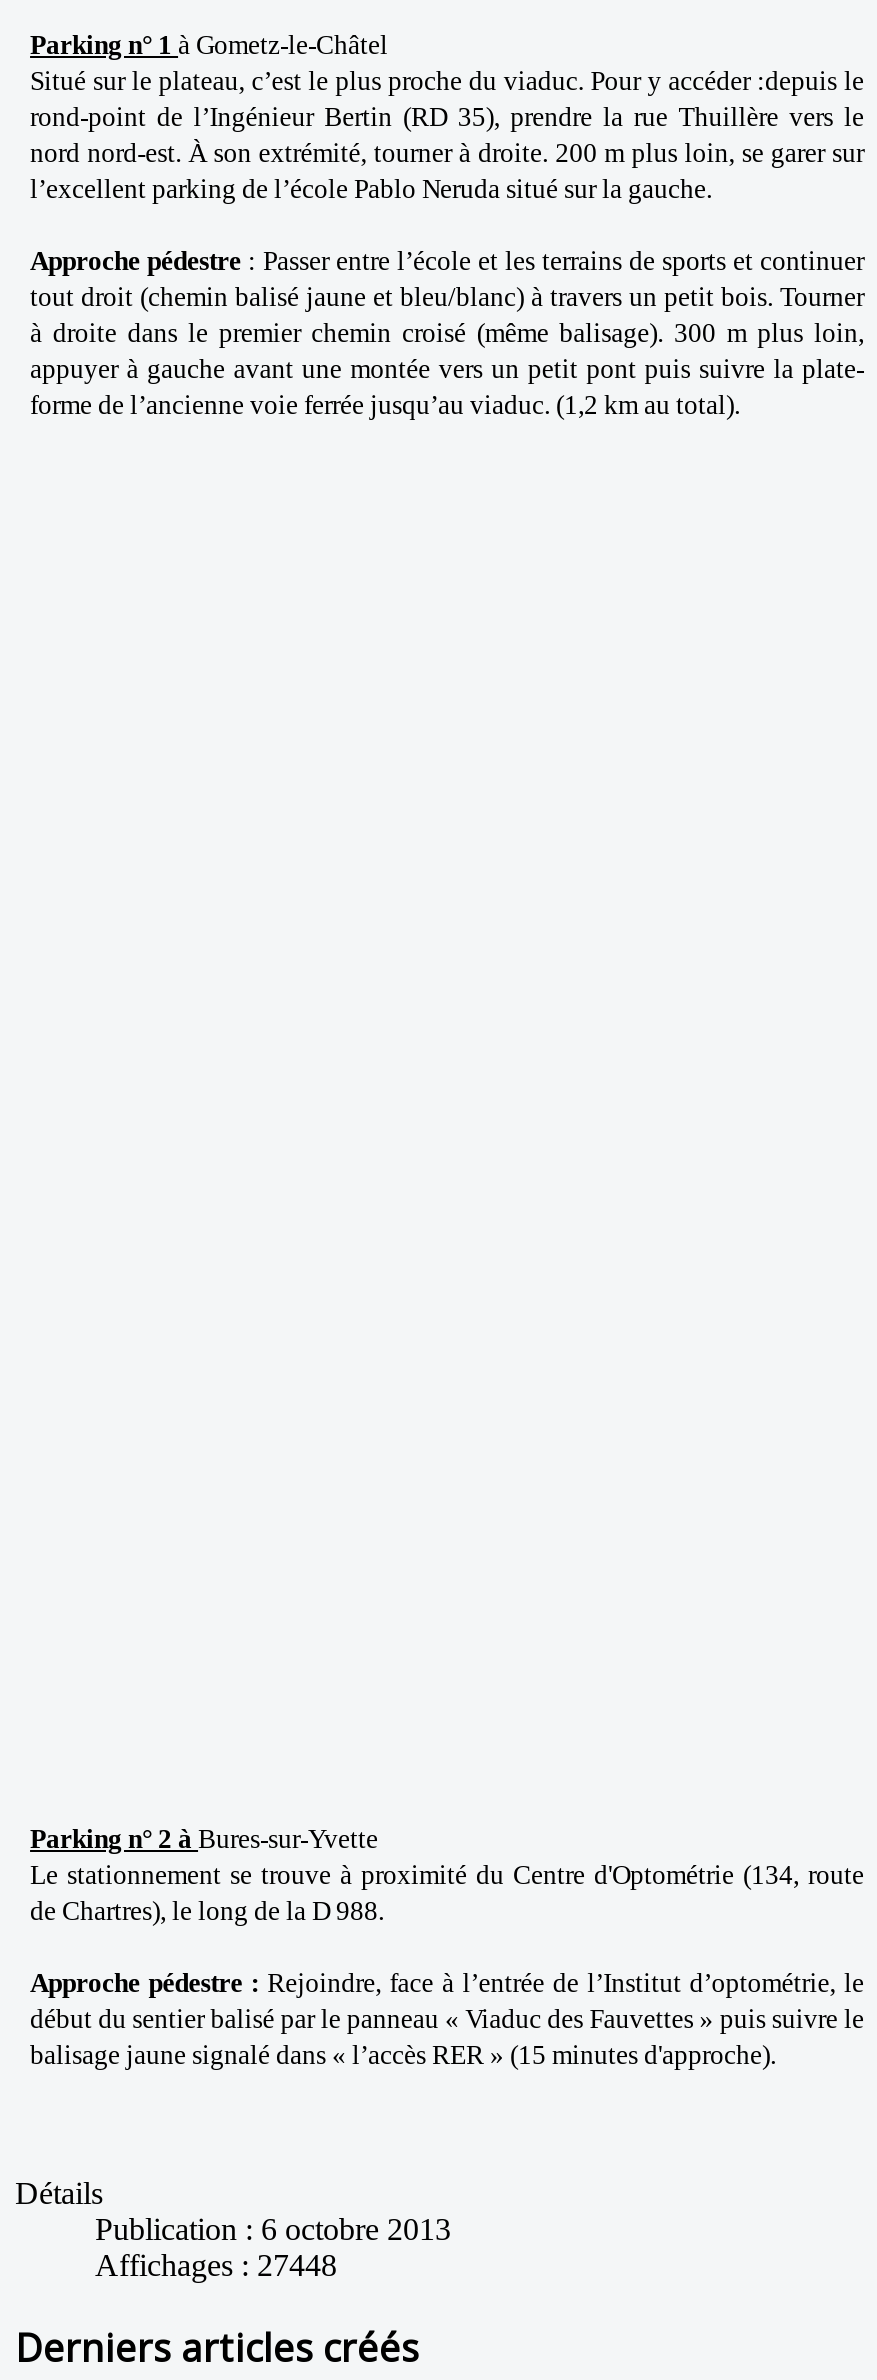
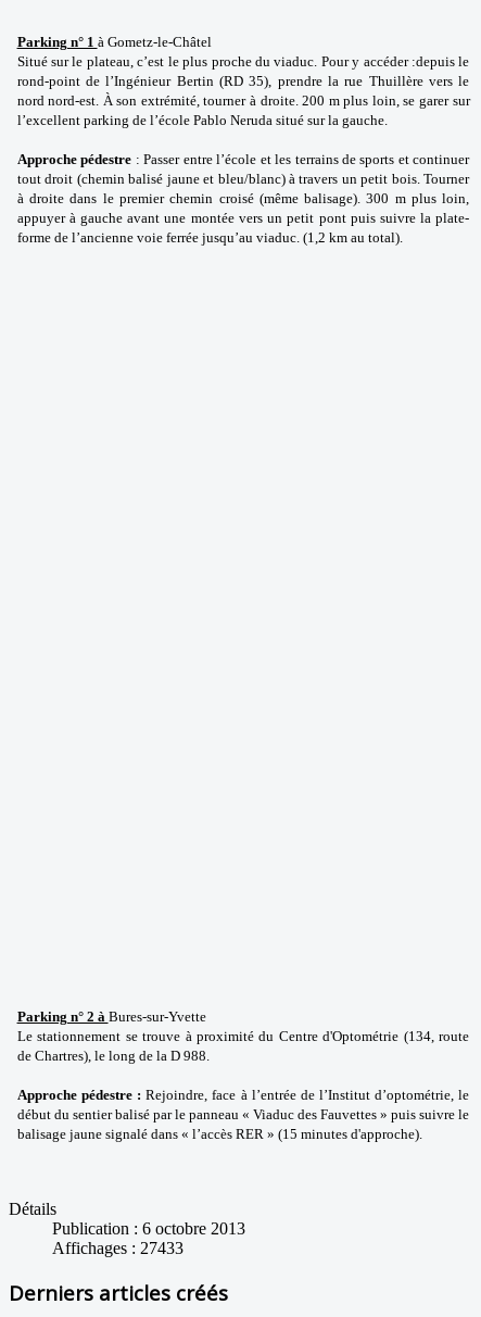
[95,2248,337,2282] Affichages : 27448 -> [52,1239,183,1257] Affichages : 27433

